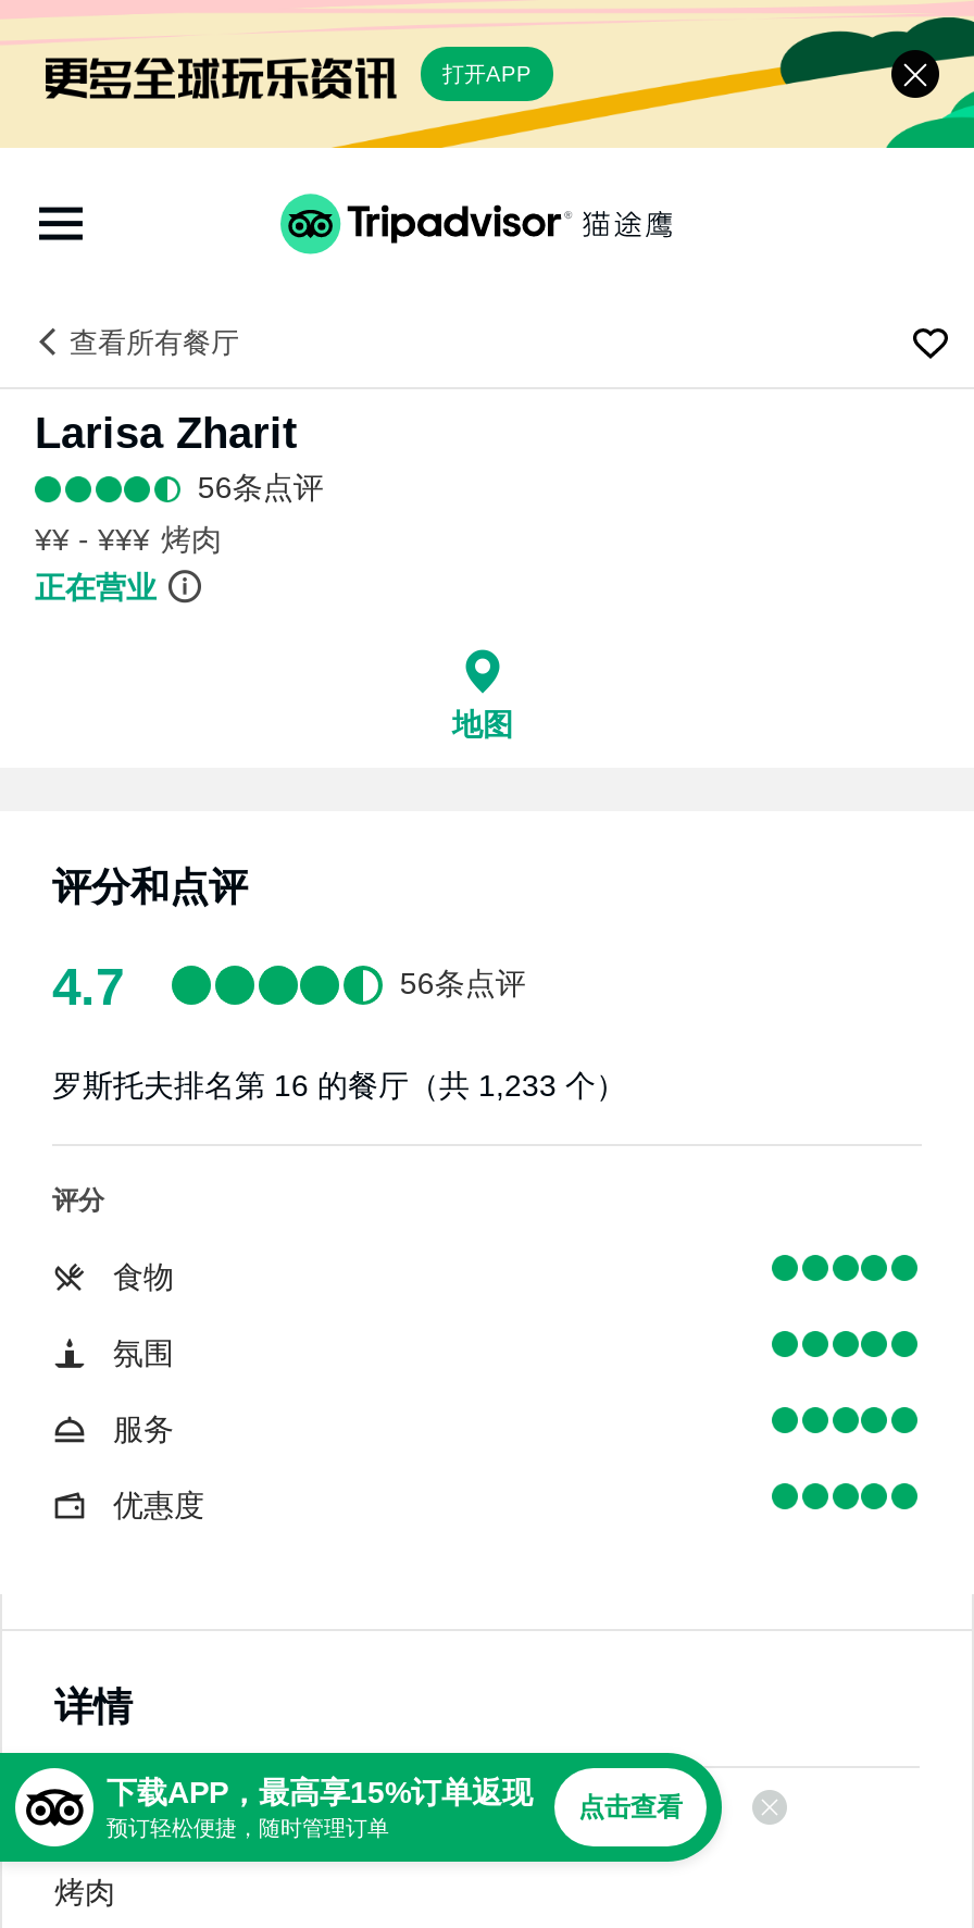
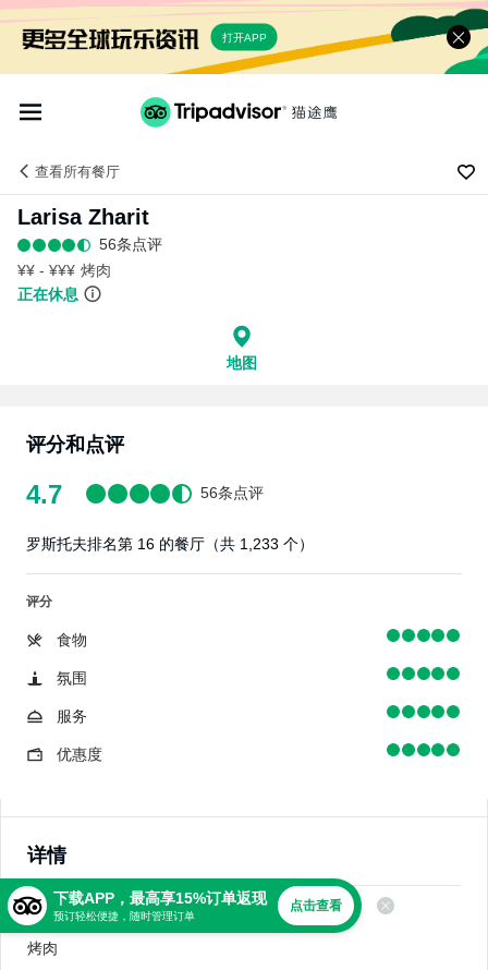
[35,570,157,604] 正在营业 -> [17,285,78,303] 正在休息

